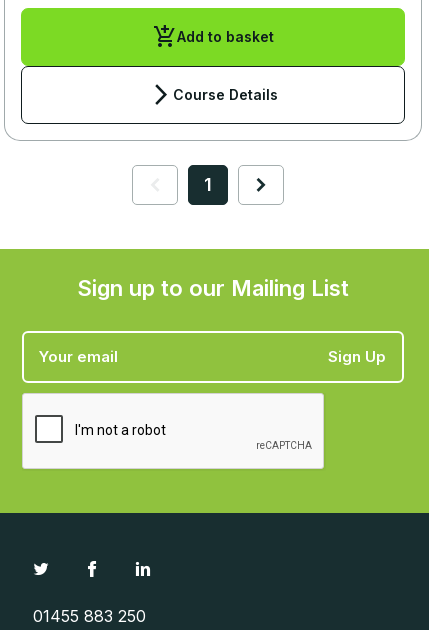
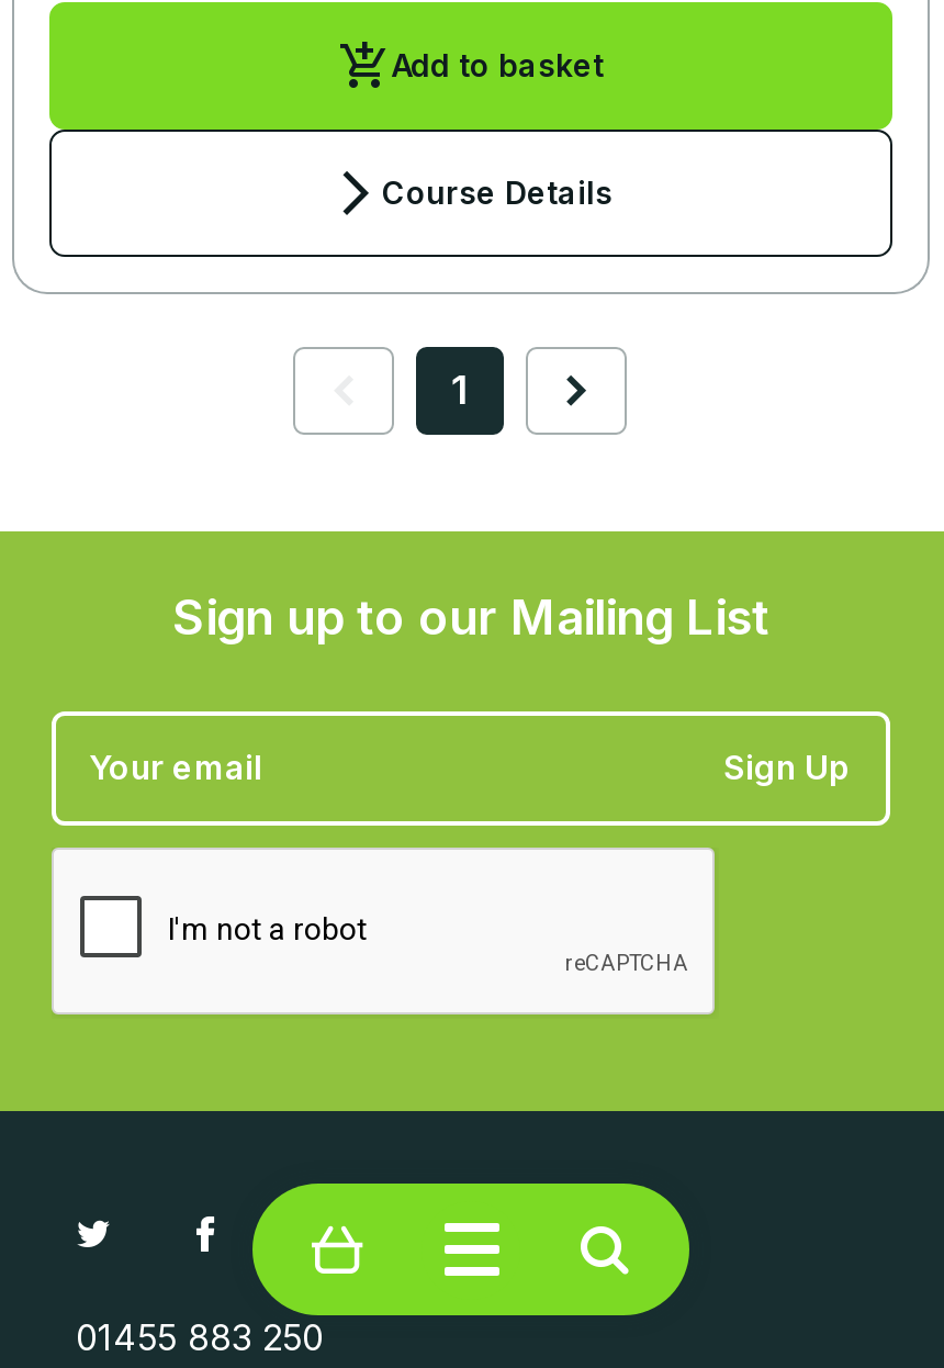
none -> [249,1181,693,1317] [image]

